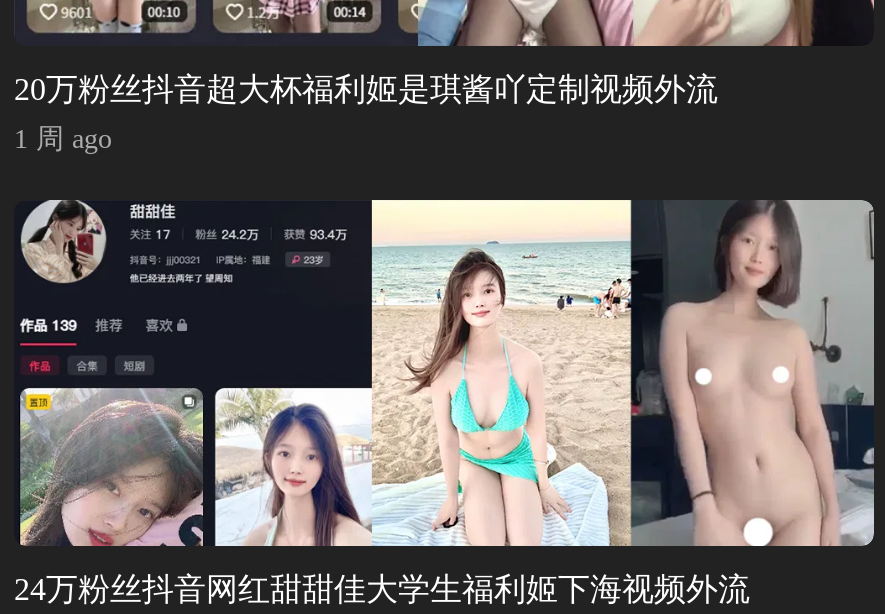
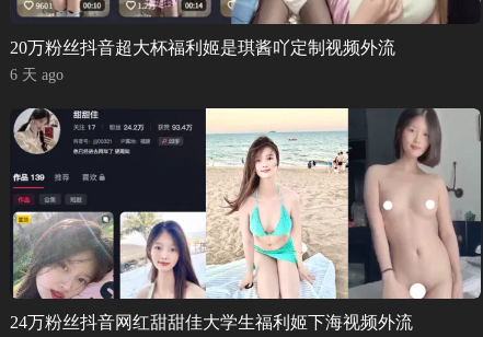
[14,123,112,153] 1 周 ago -> [10,67,64,84] 6 天 ago

